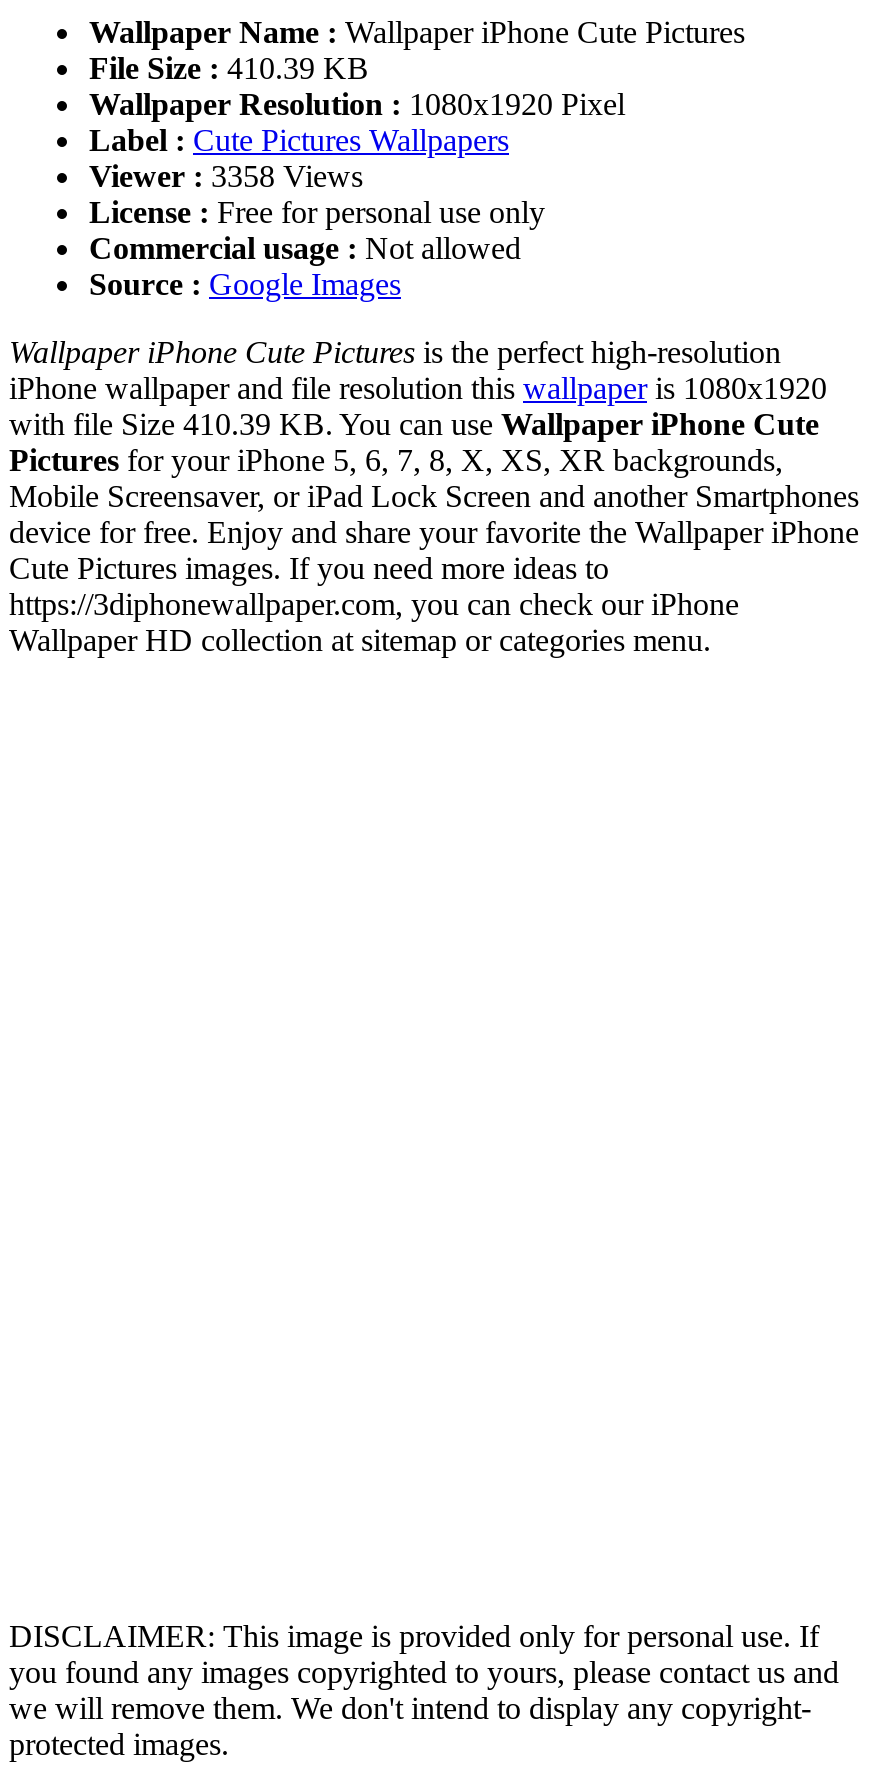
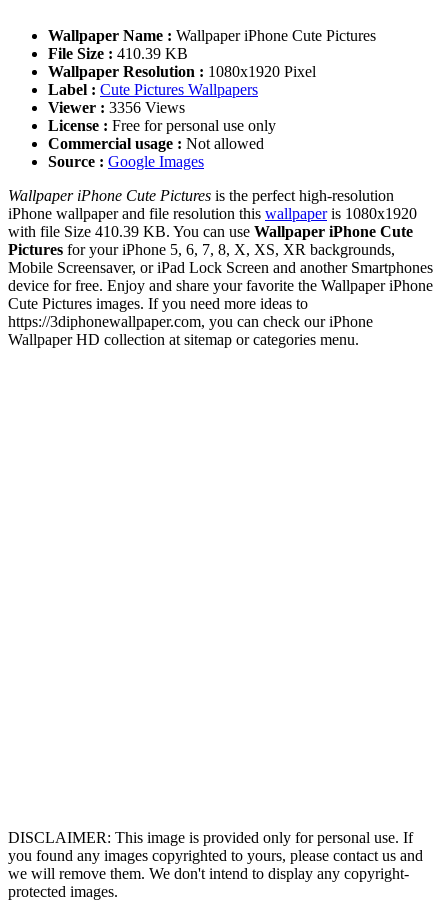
[89,160,363,194] Viewer : 3358 Views -> [48,99,185,116] Viewer : 3356 Views

